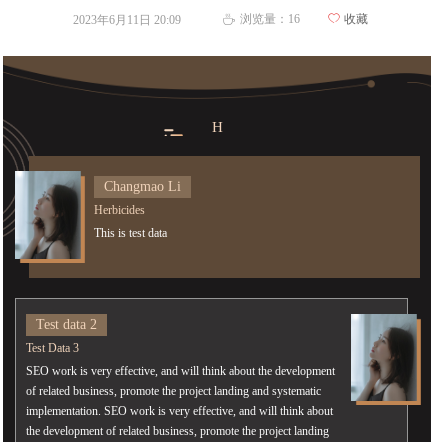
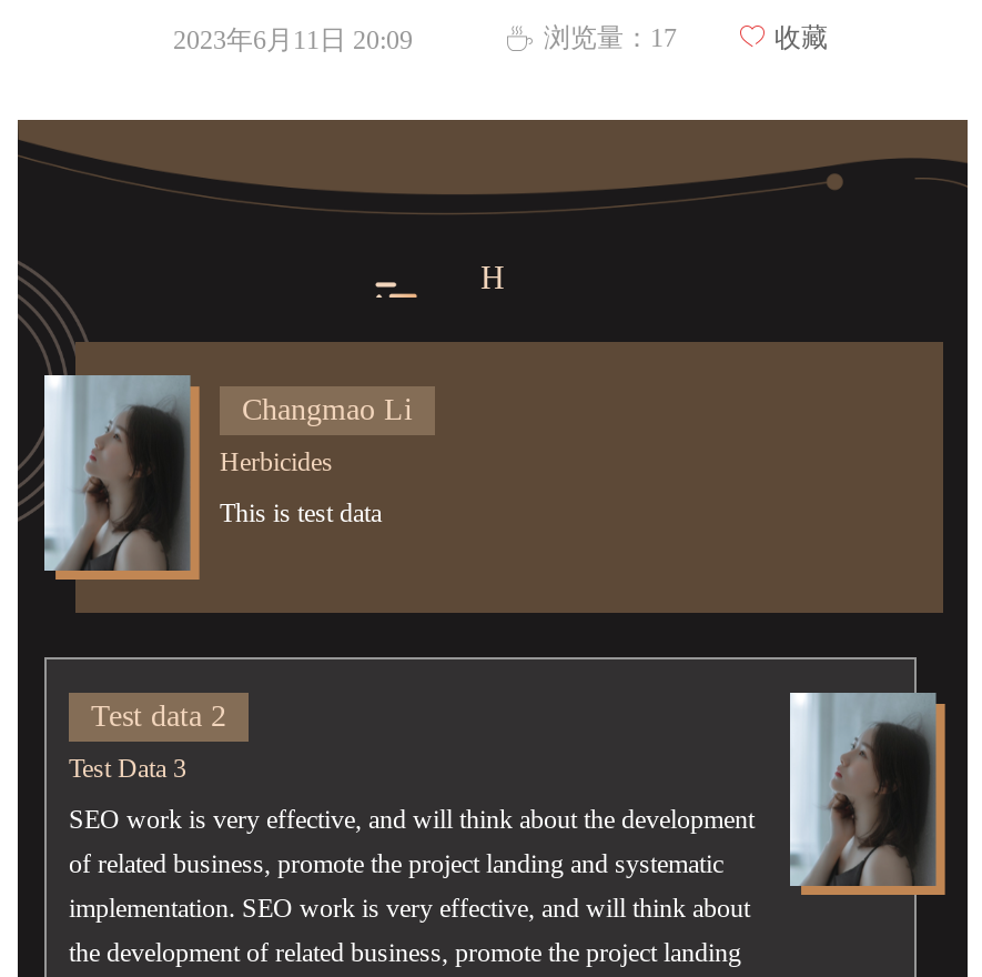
[223,12,368,26] ꄘ 浏览量：16 ꄀ 收藏 -> [506,22,828,54] ꄘ 浏览量：17 ꄀ 收藏

